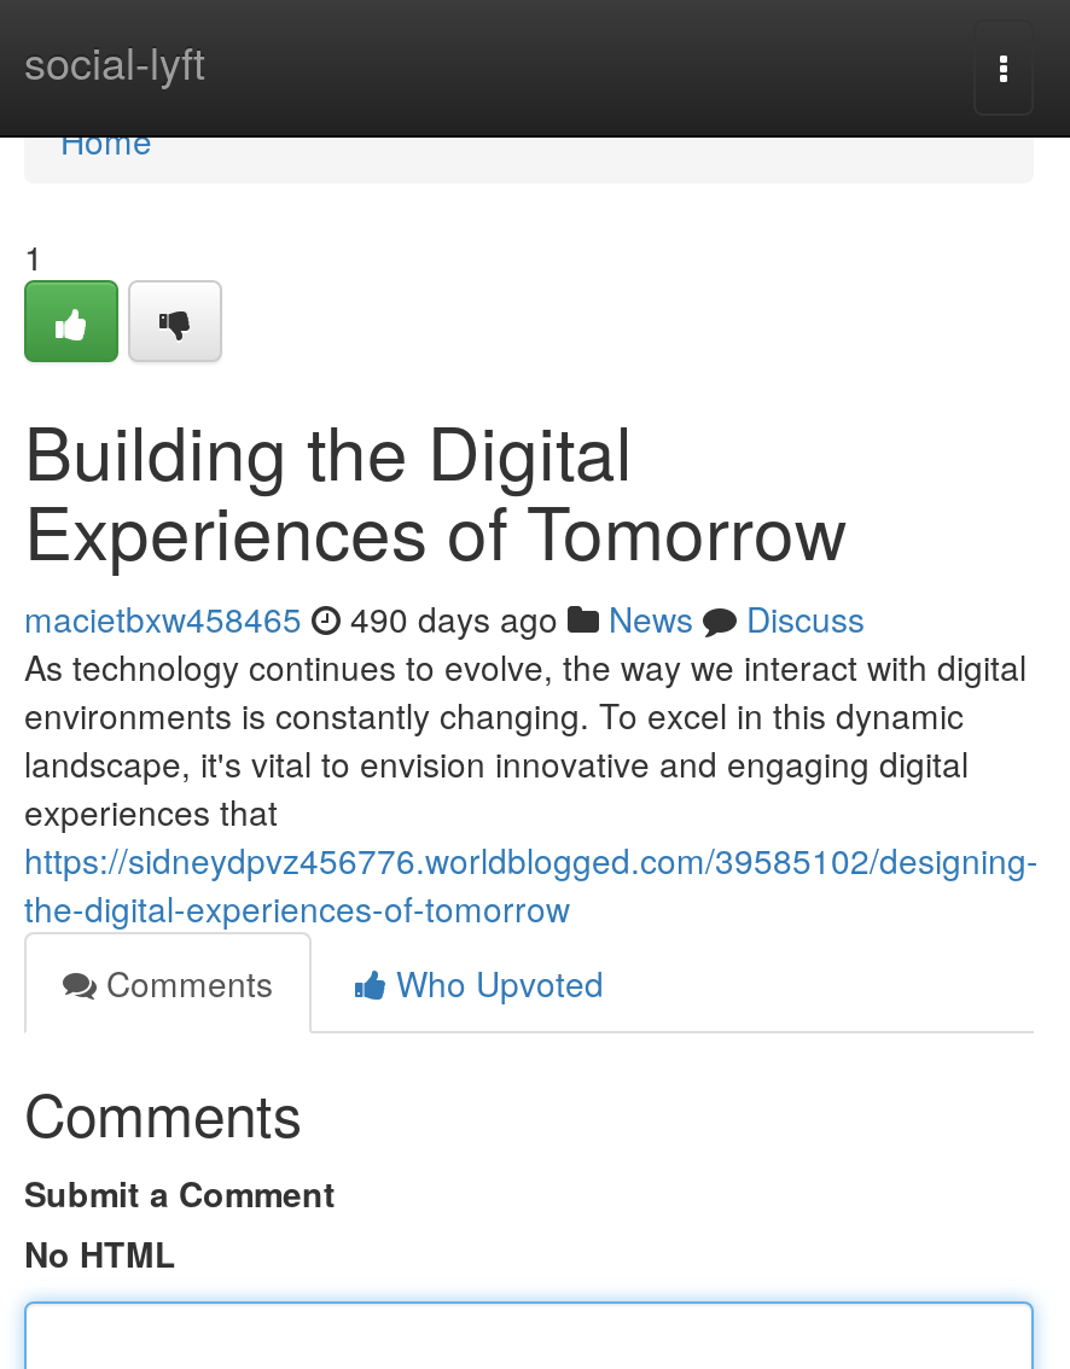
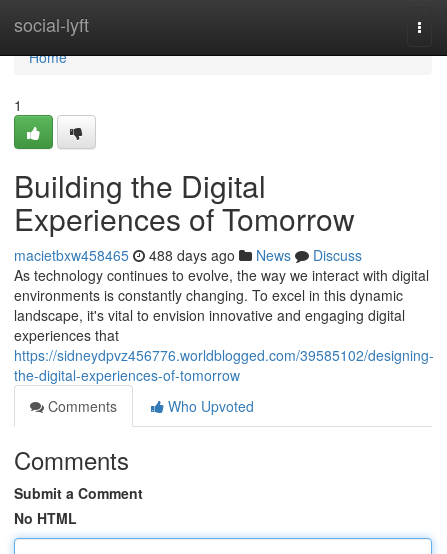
[24,594,865,642] macietbxw458465 490 days ago News Discuss -> [14,245,362,265] macietbxw458465 488 days ago News Discuss

